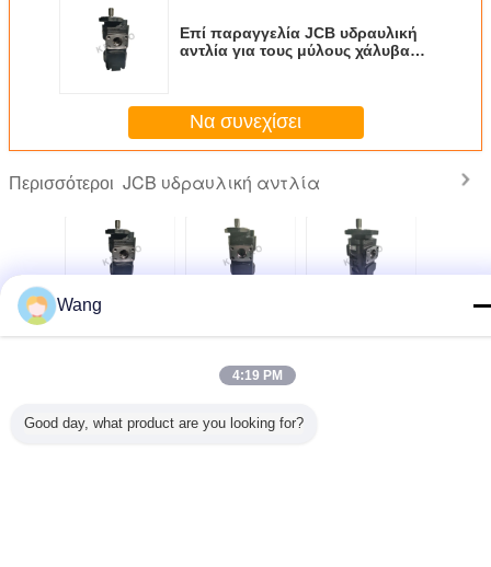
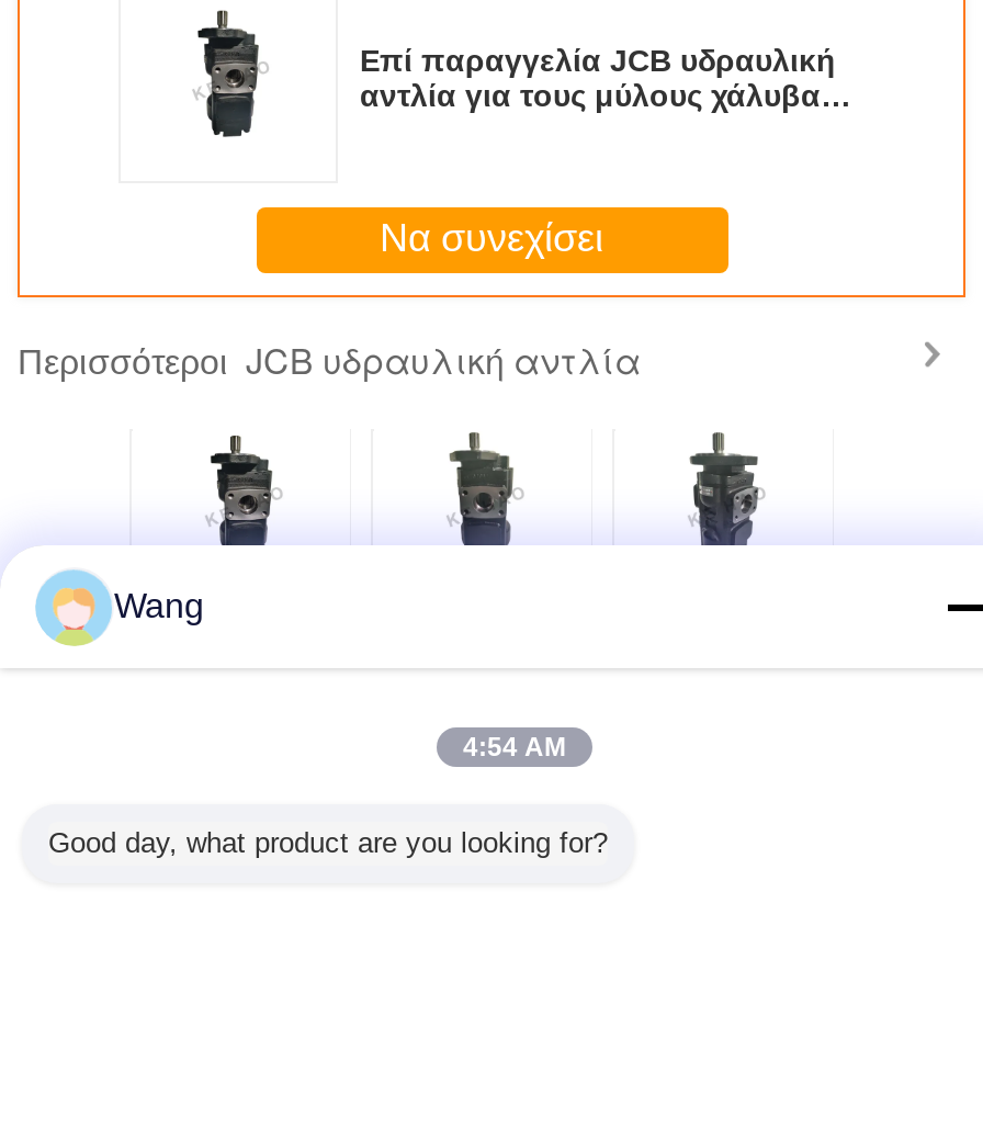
[232,368,282,383] 4:19 PM -> [463,732,566,763] 4:54 AM

